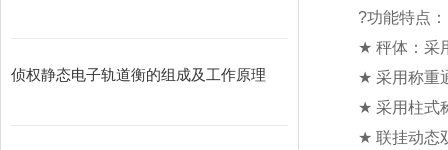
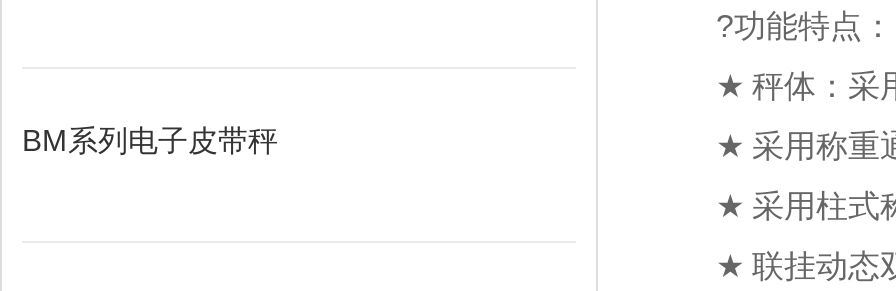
[11,66,266,83] 侦权静态电子轨道衡的组成及工作原理 -> [22,123,278,157] BM系列电子皮带秤

